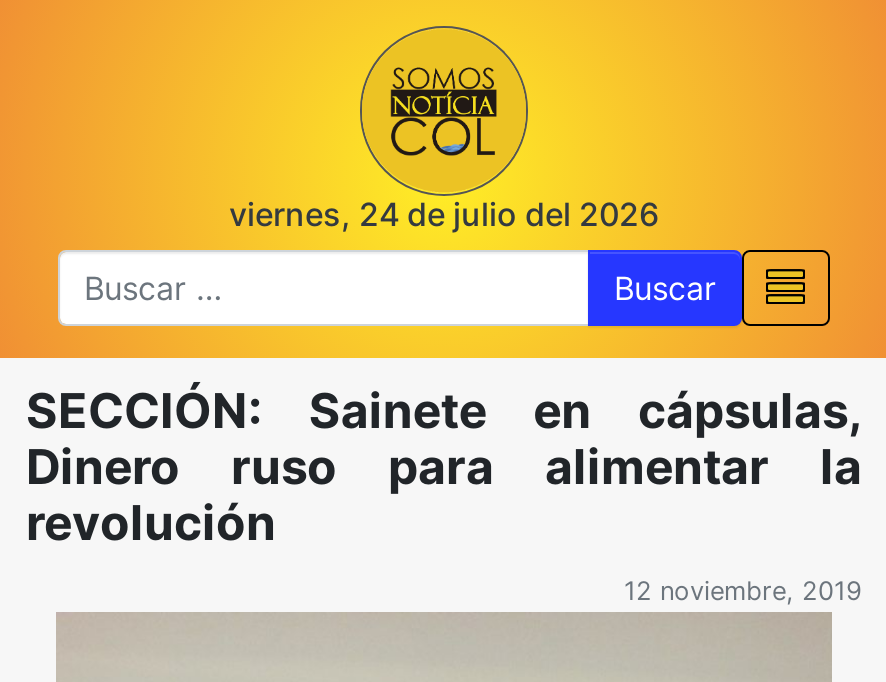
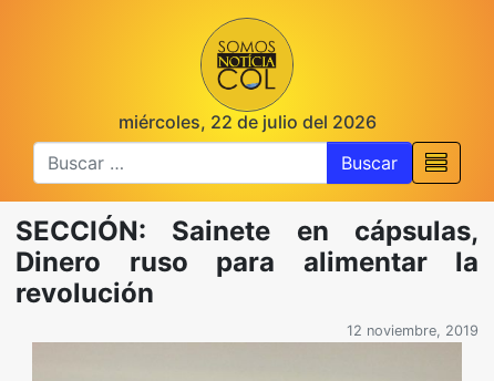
[229,194,659,234] viernes, 24 de julio del 2026 -> [118,111,376,133] miércoles, 22 de julio del 2026

